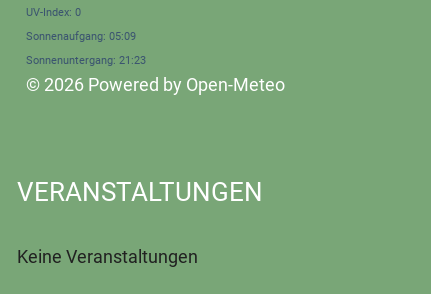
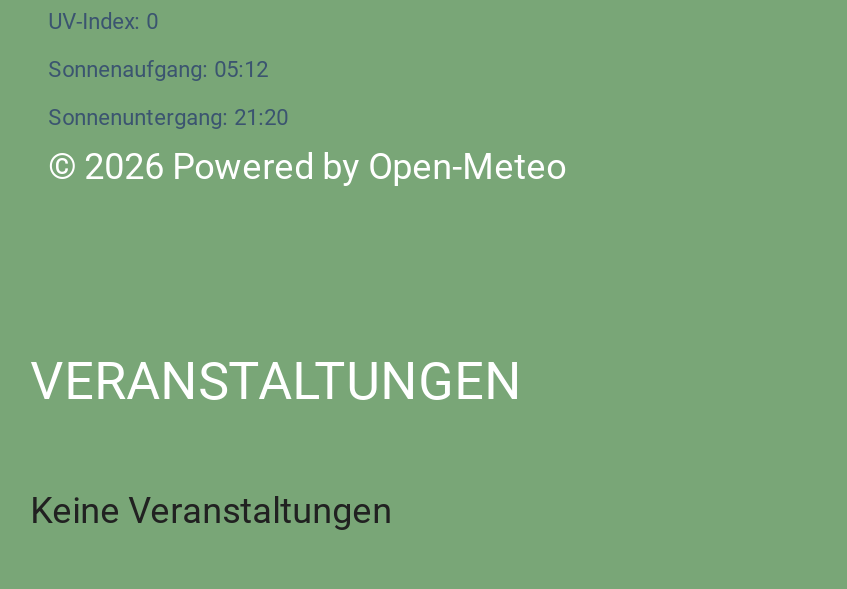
[26,30,136,43] Sonnenaufgang: 05:09 -> [48,58,268,84] Sonnenaufgang: 05:12
[26,54,146,67] Sonnenuntergang: 21:23 -> [48,106,288,132] Sonnenuntergang: 21:20

